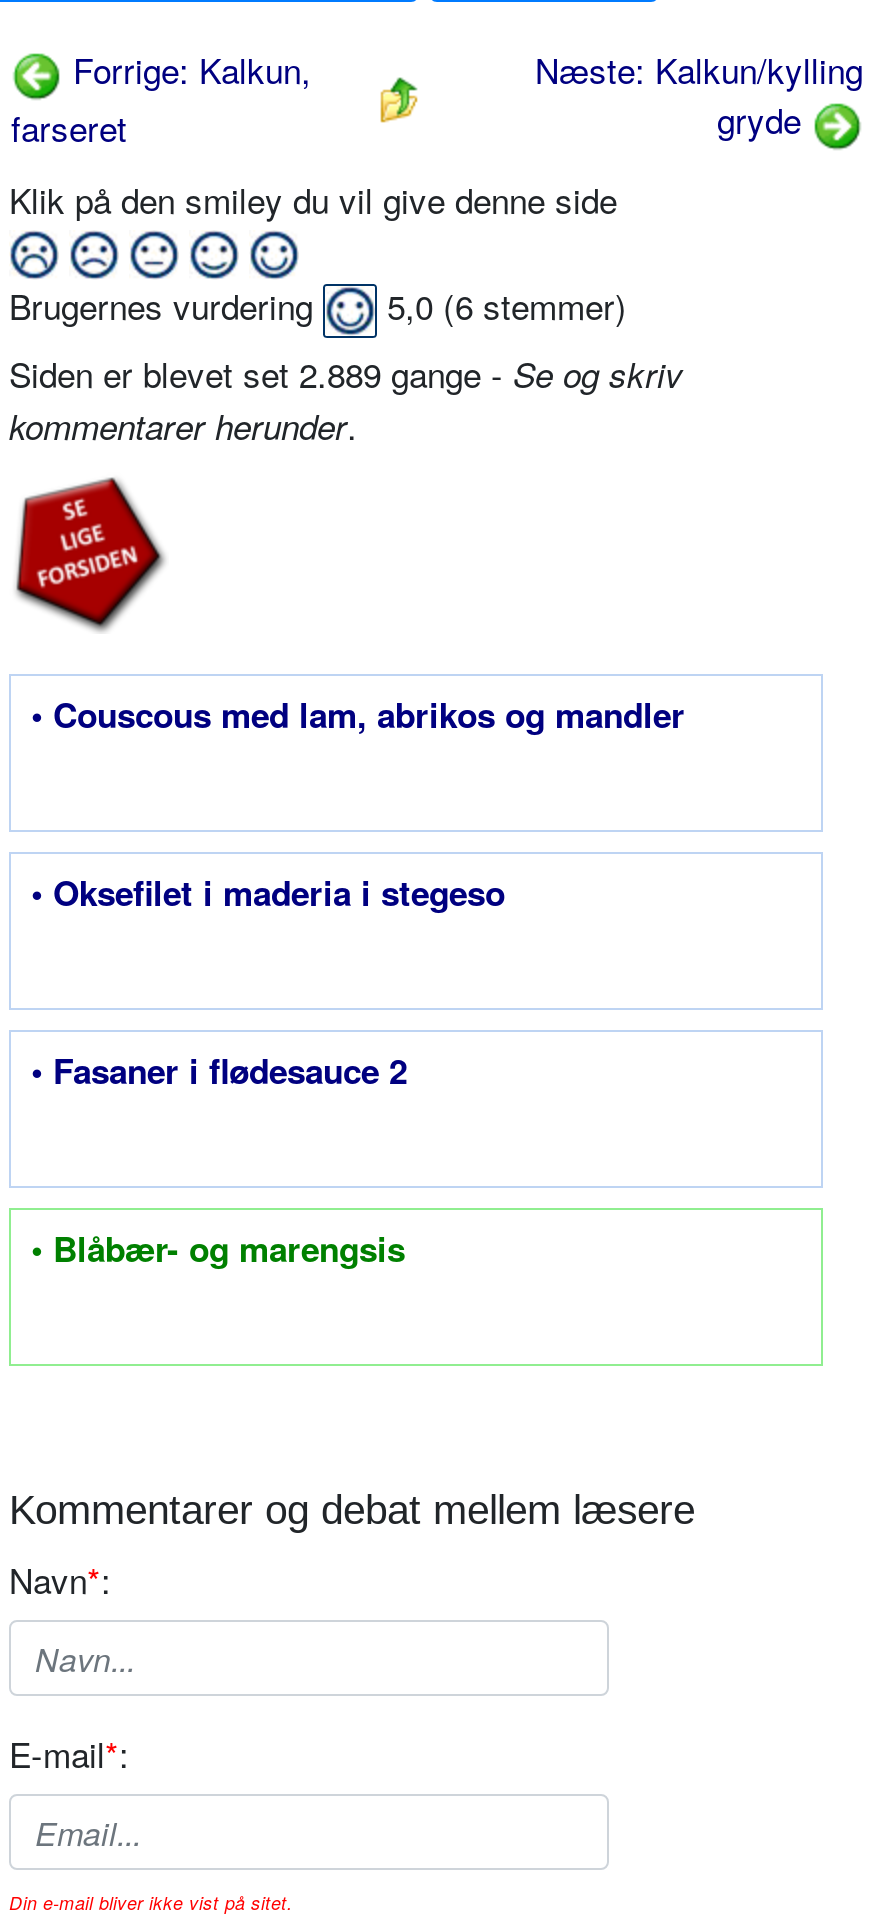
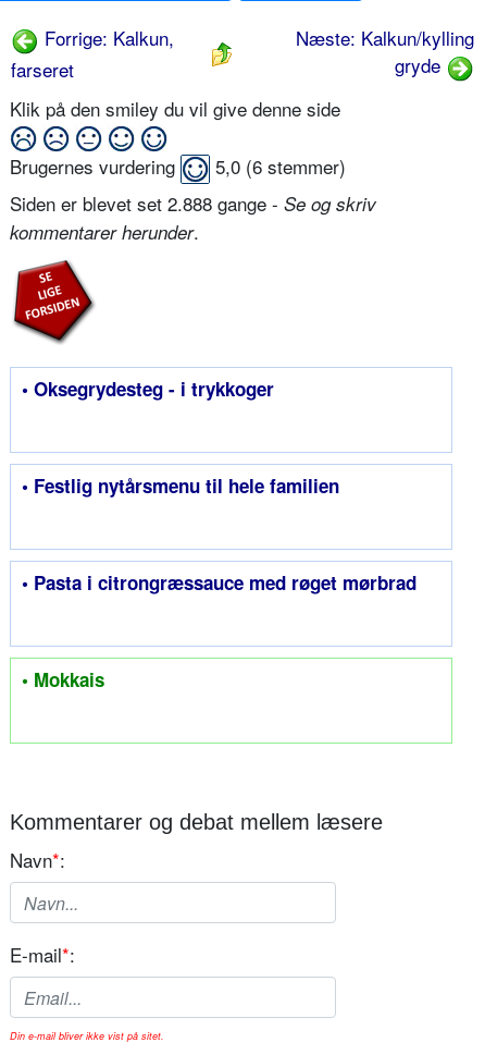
[9,348,683,398] Siden er blevet set 2.889 gange - Se og skriv -> [10,190,376,217] Siden er blevet set 2.888 gange - Se og skriv
[31,690,685,738] • Couscous med lam, abrikos og mandler -> [22,376,274,402] • Oksegrydesteg - i trykkoger
[31,868,505,916] • Oksefilet i maderia i stegeso -> [22,473,339,499] • Festlig nytårsmenu til hele familien
[31,1046,407,1094] • Fasaner i flødesauce 2 -> [22,570,416,596] • Pasta i citrongræssauce med røget mørbrad
[31,1224,405,1272] • Blåbær- og marengsis -> [22,667,104,693] • Mokkais

